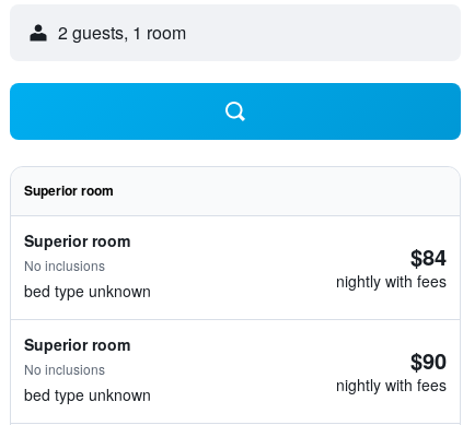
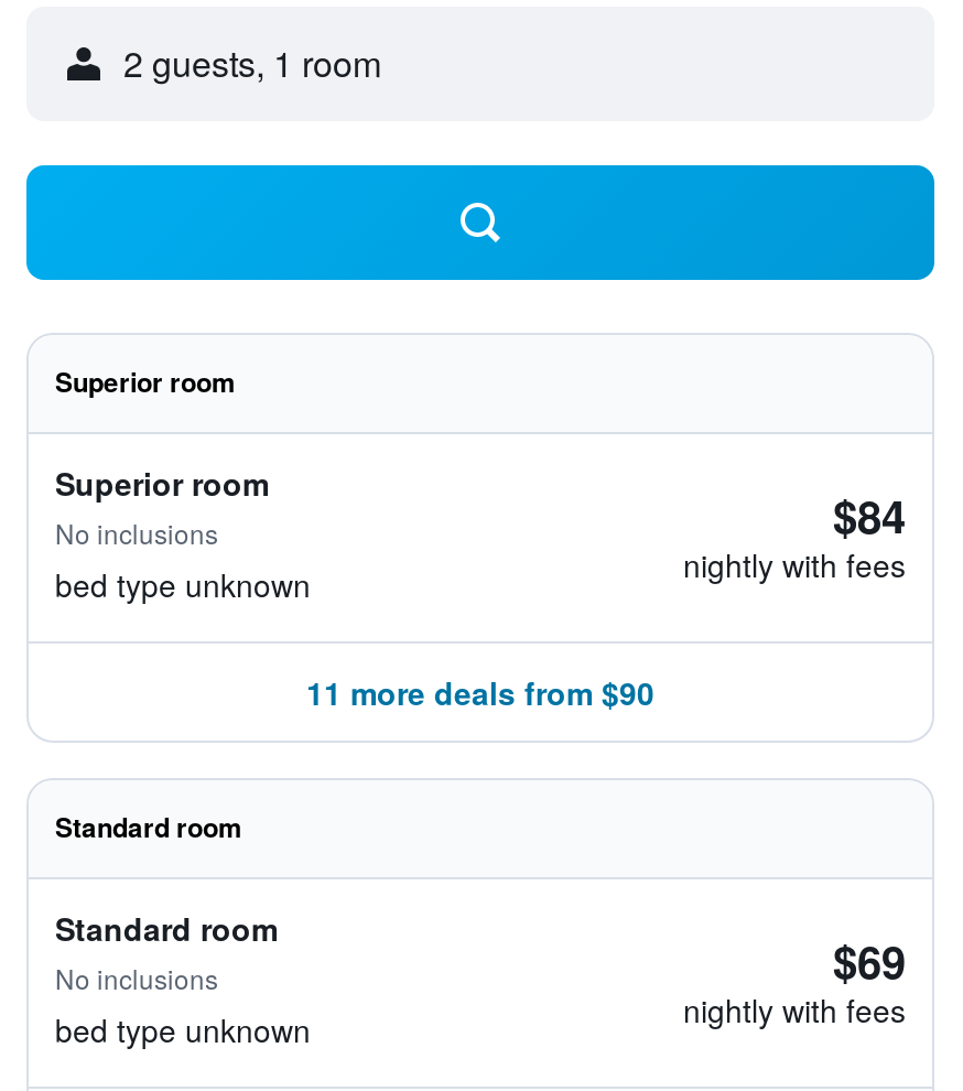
[24,333,130,355] Superior room -> [55,670,654,950] 11 more deals from $90 | Standard room | Standard room
[410,344,447,376] $90 -> [833,928,906,992] $69

